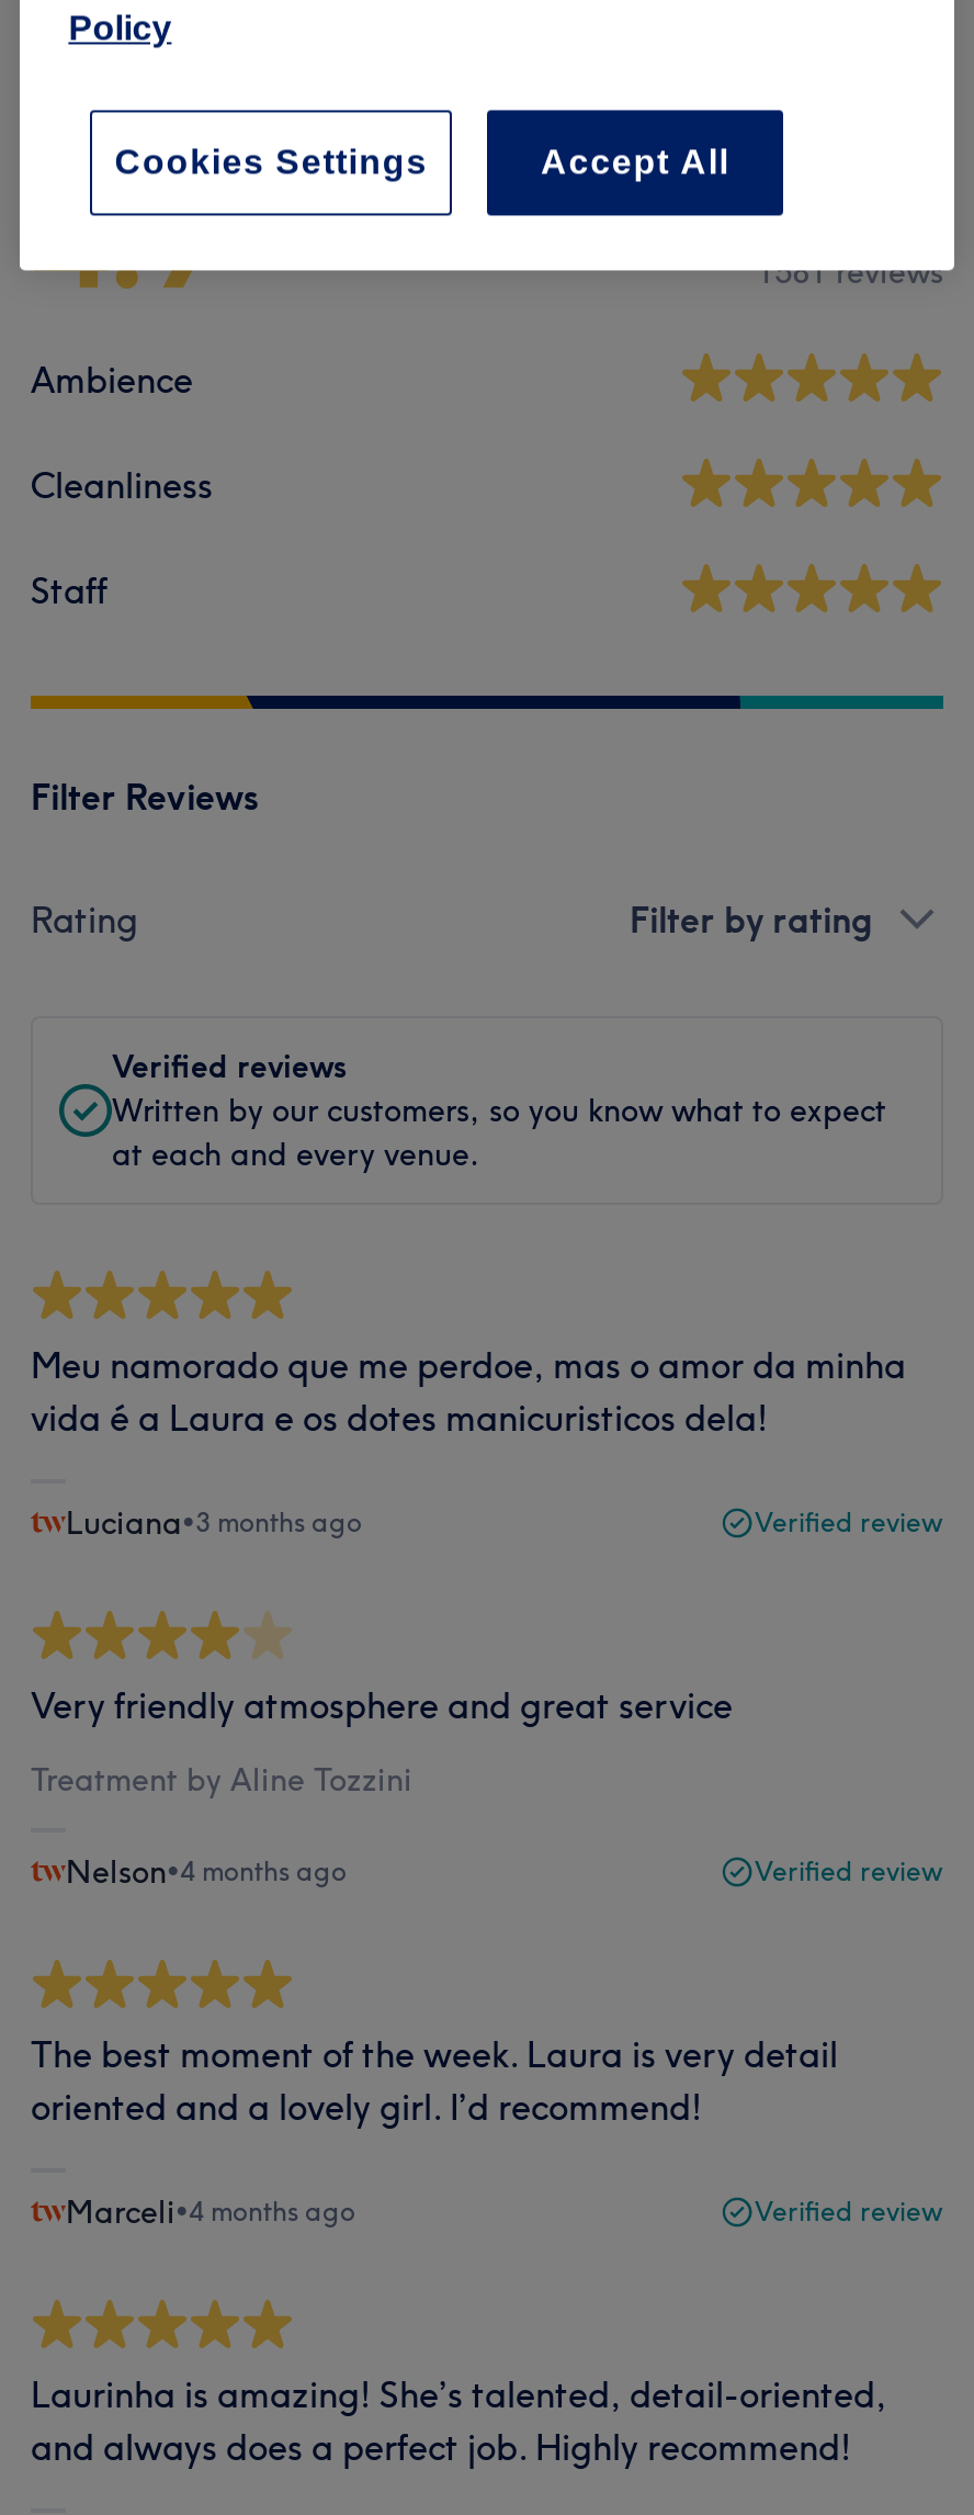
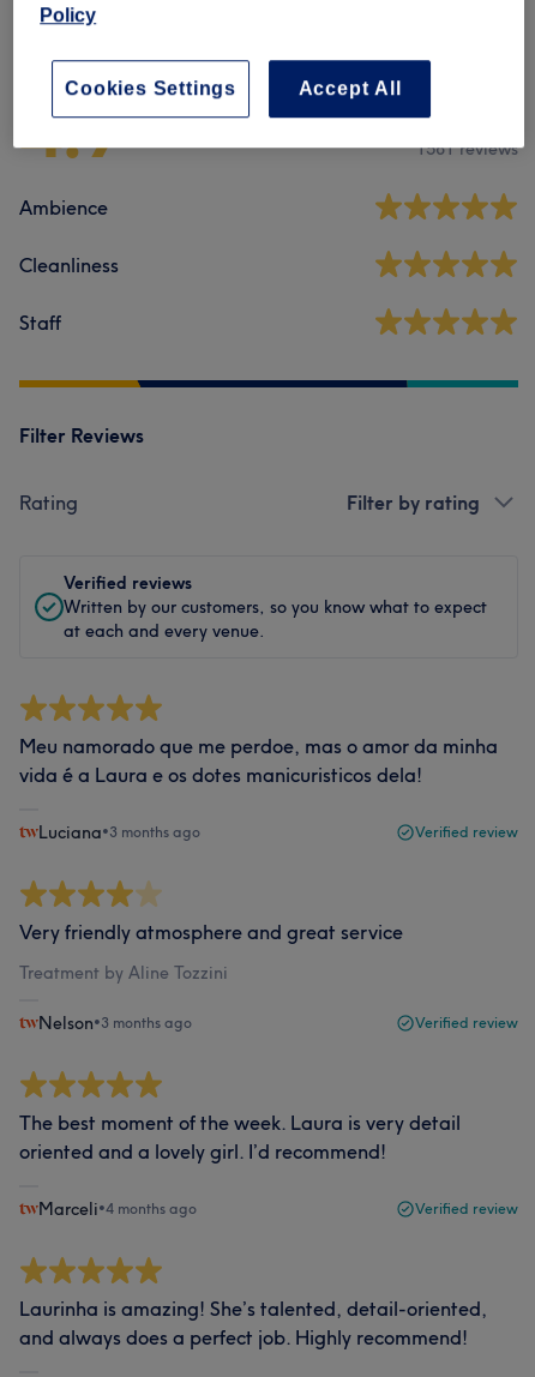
[66,1852,347,1892] Nelson•4 months ago -> [38,1012,192,1034] Nelson•3 months ago

